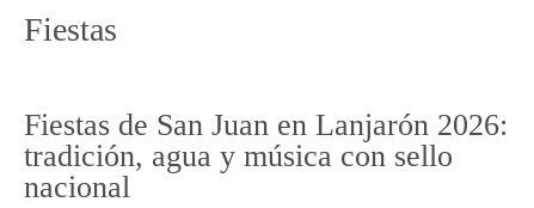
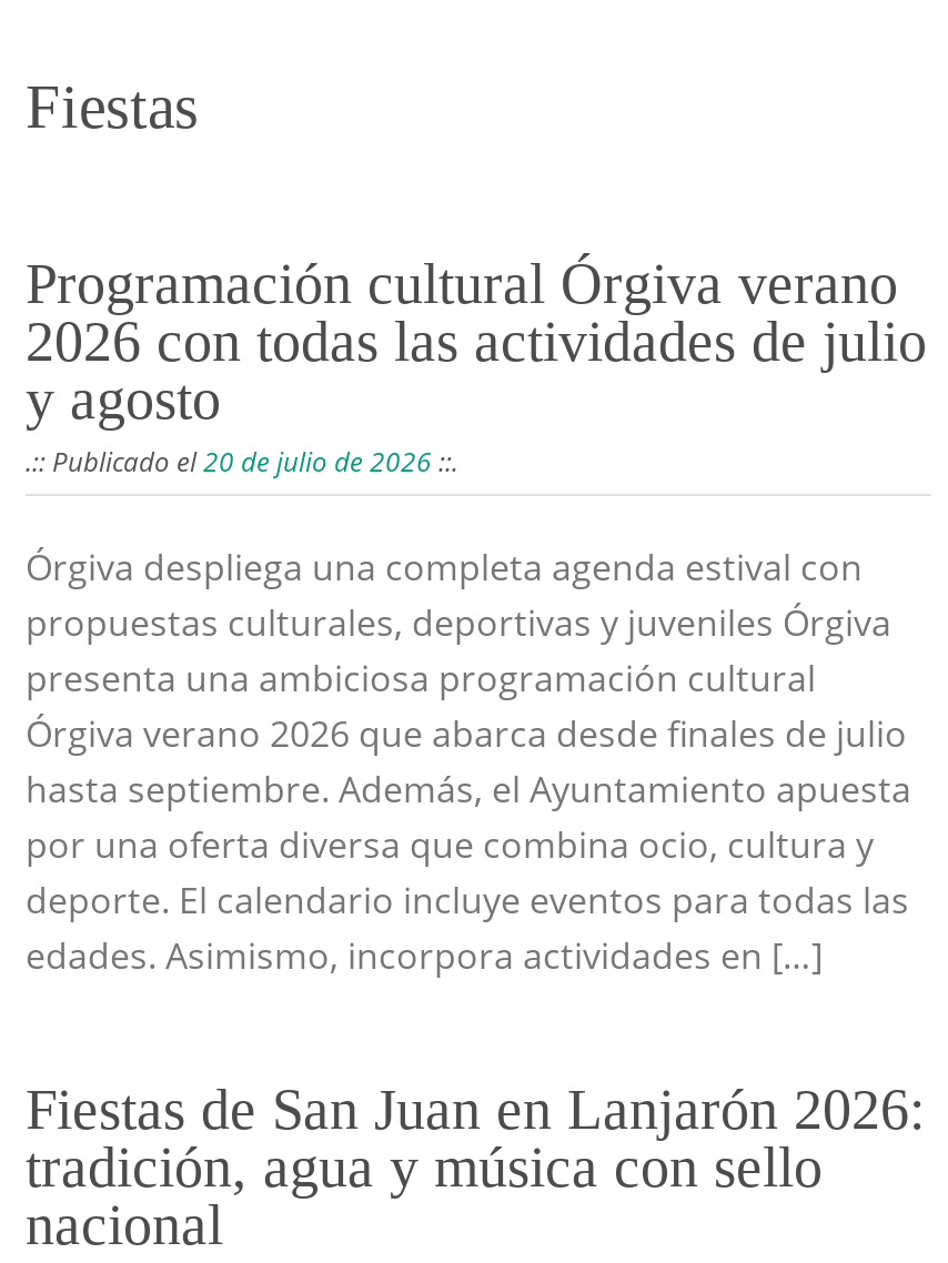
none -> [26,251,927,979] Programación cultural Órgiva verano | 2026 con todas las actividades de julio | y agosto | .:: Publicado el20 de julio de 2026::. | Órgiva despliega una completa agenda estival con | propuestas culturales, deportivas y juveniles Órgiva | presenta una ambiciosa programación cultural | Órgiva verano 2026 que abarca desde finales de julio | hasta septiembre. Además, el Ayuntamiento apuesta | por una oferta diversa que combina ocio, cultura y | deporte. El calendario incluye eventos para todas las | edades. Asimismo, incorpora actividades en […]

